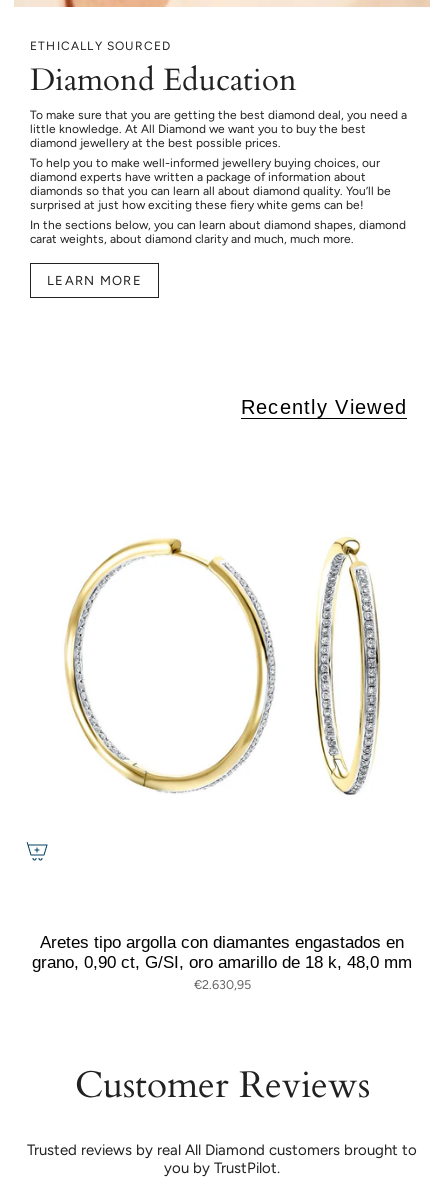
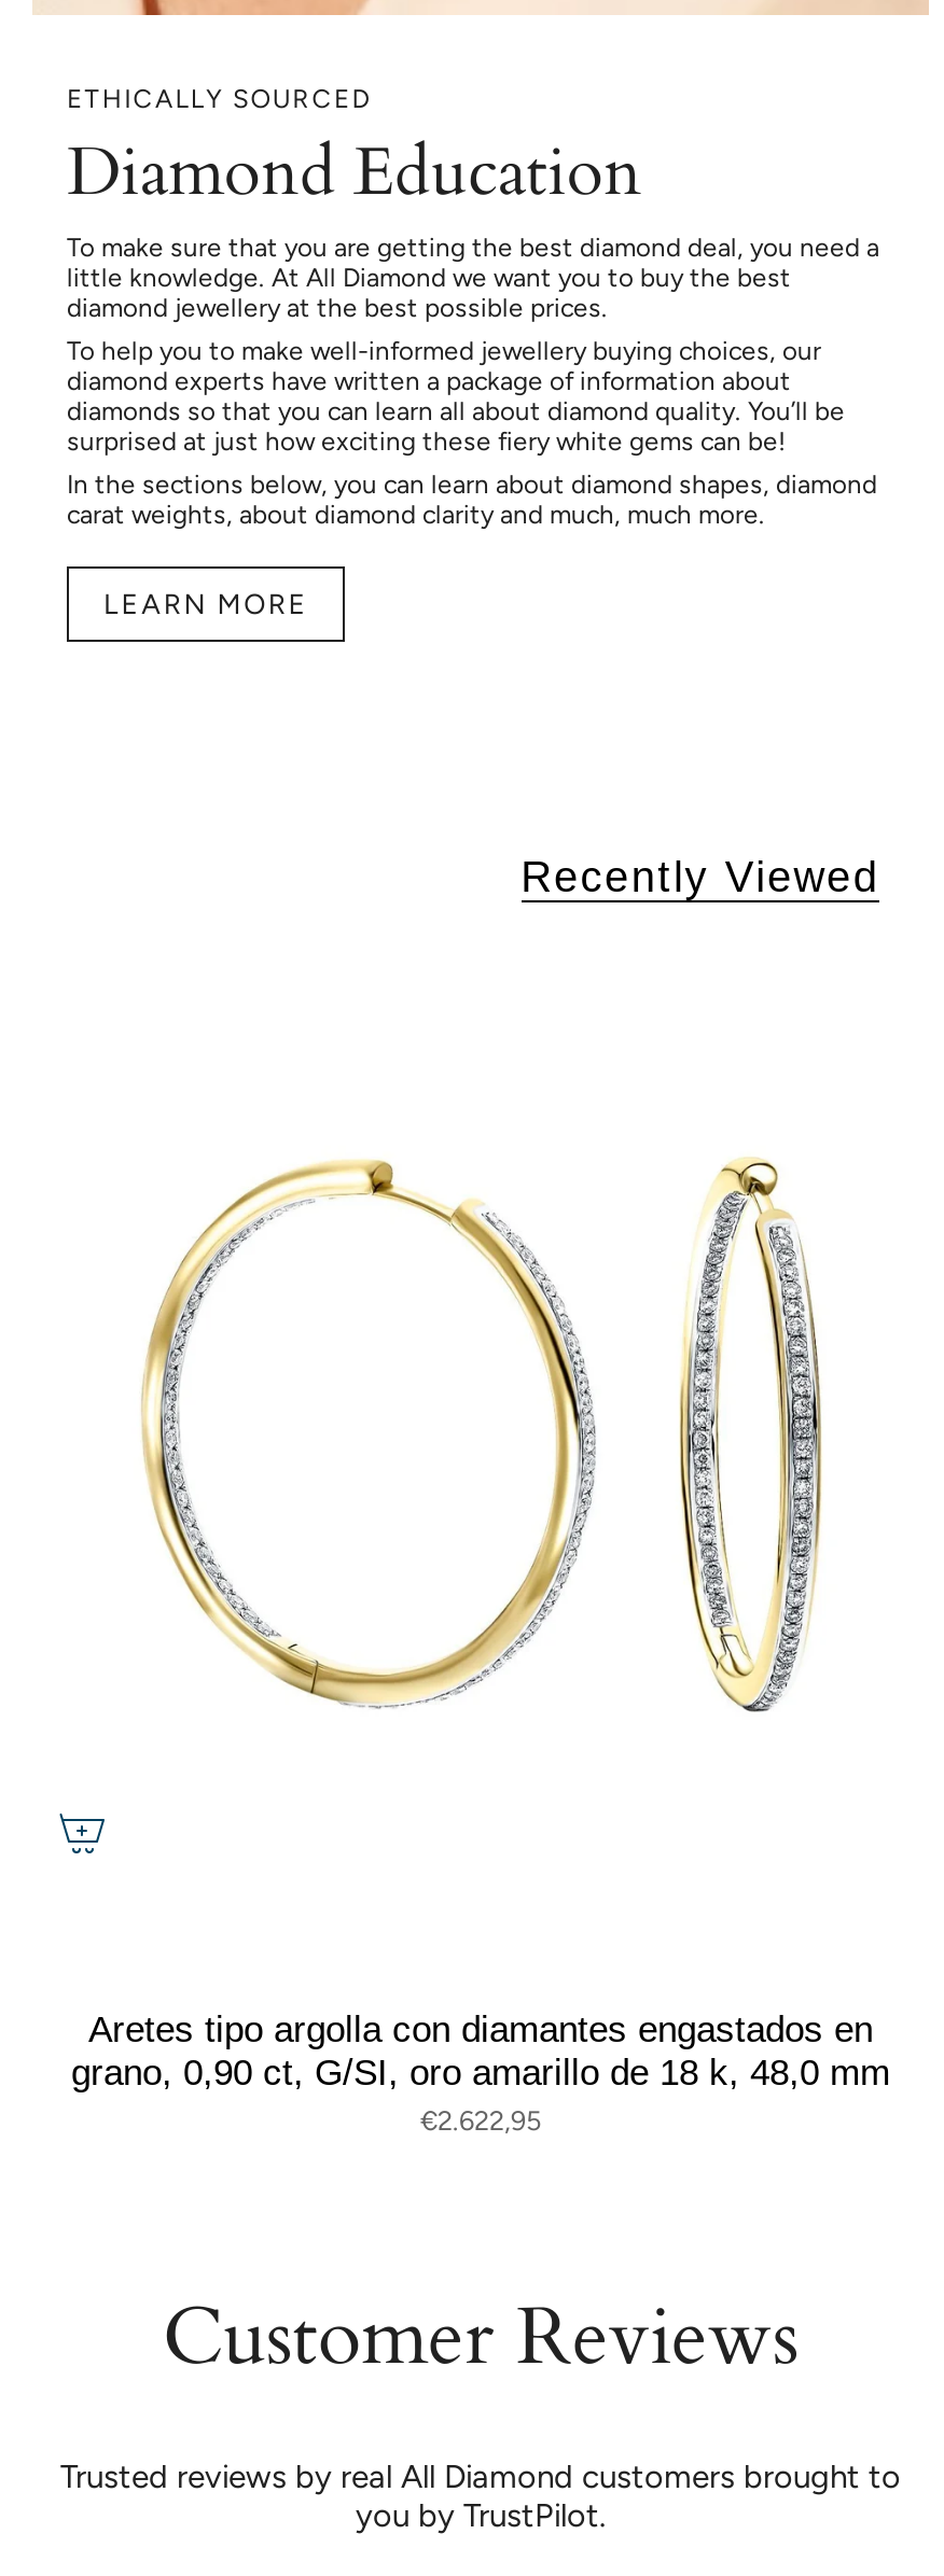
[193,977,250,992] €2.630,95 -> [420,2105,541,2137] €2.622,95

